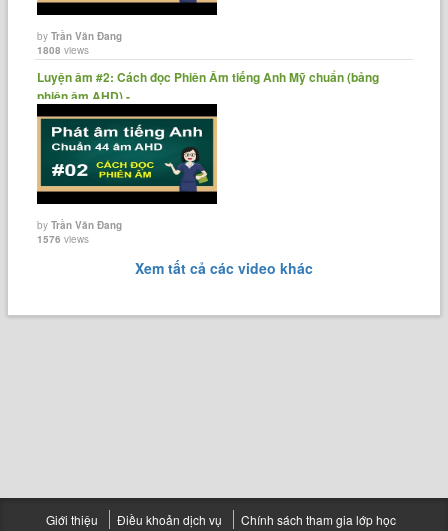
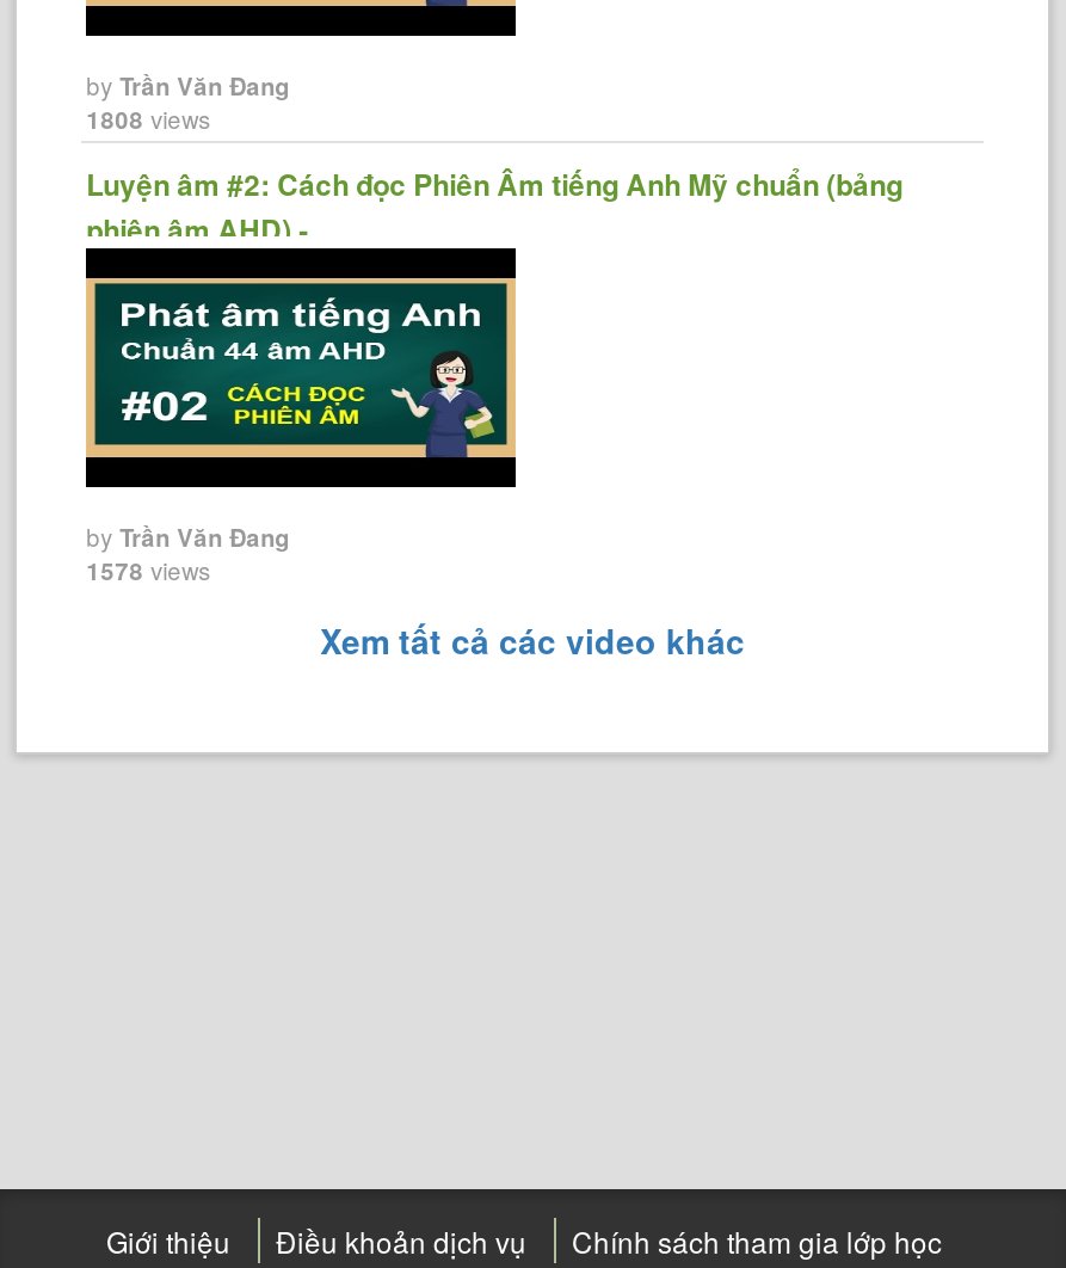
[37,231,89,245] 1576 views -> [86,553,210,586] 1578 views

